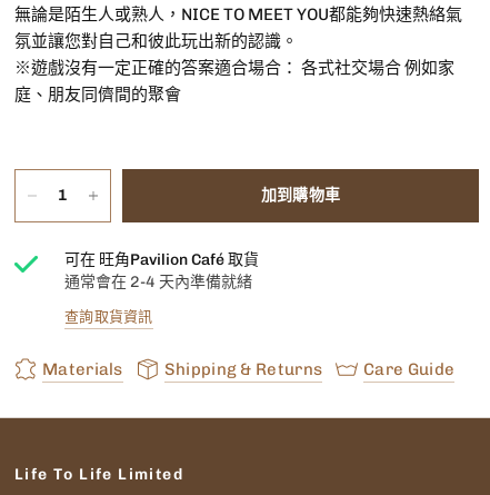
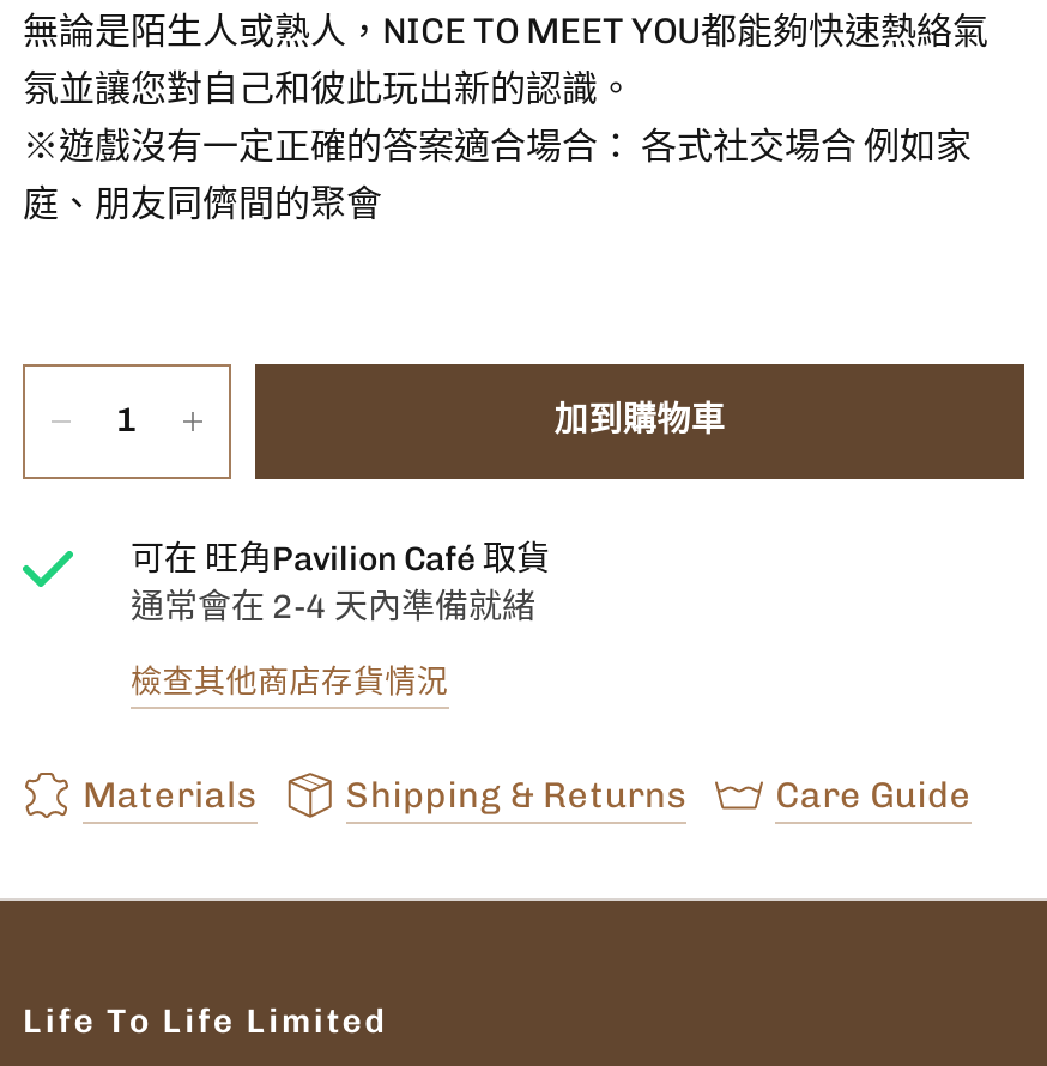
[64,308,153,325] 查詢取貨資訊 -> [131,664,448,699] 檢查其他商店存貨情況

